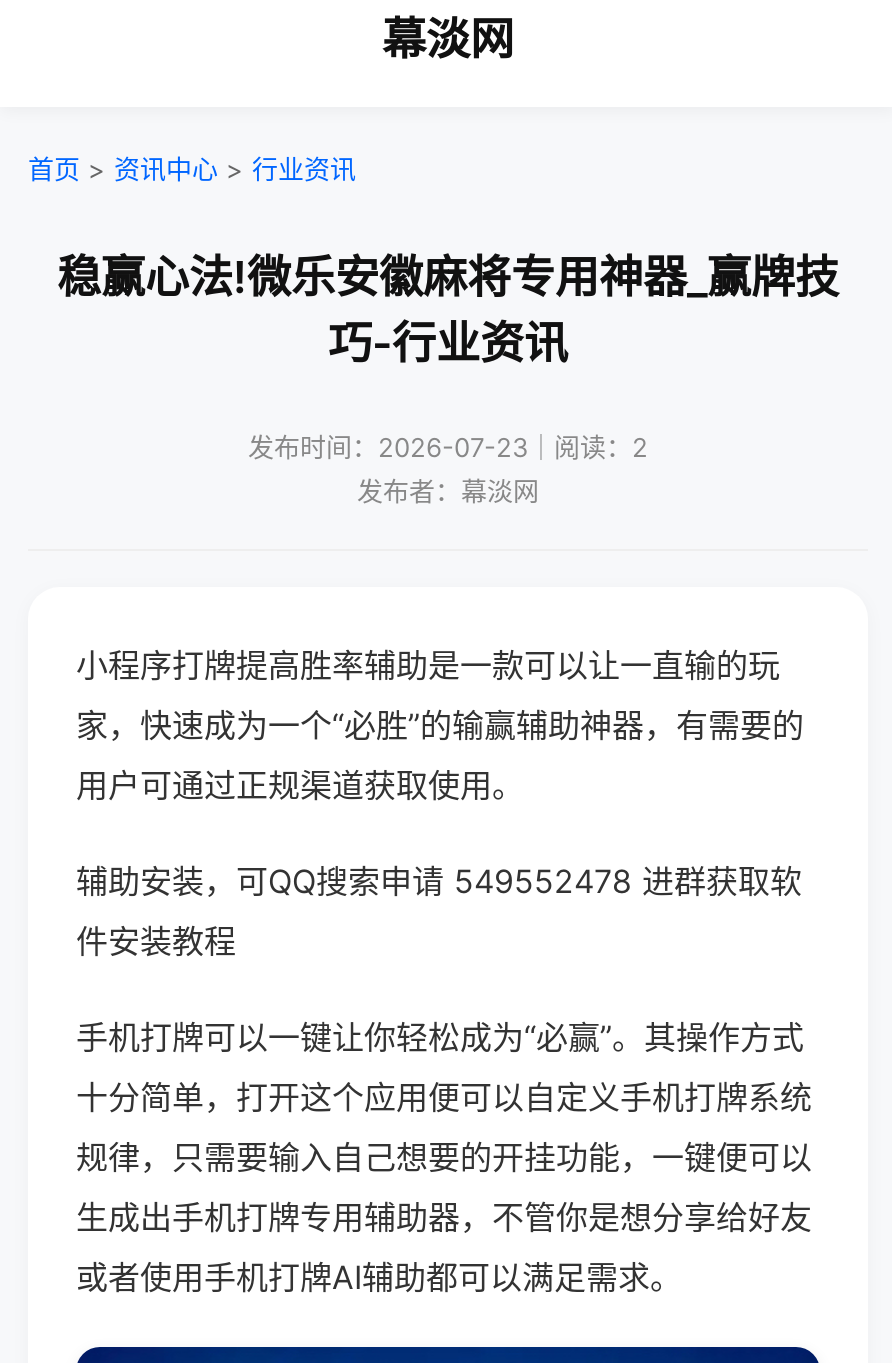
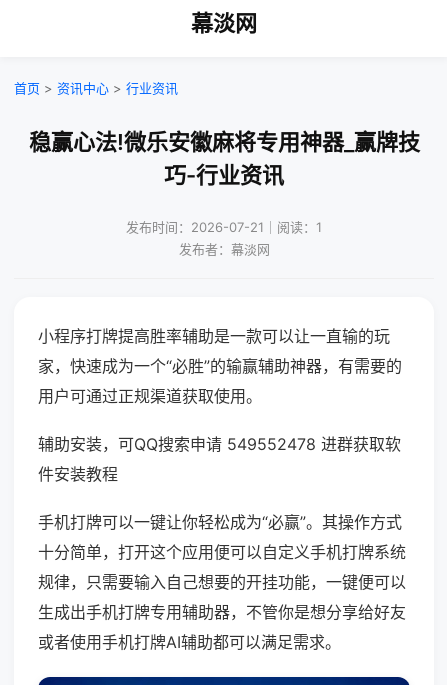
[248,431,648,463] 发布时间：2026-07-23｜阅读：2 -> [126,219,322,235] 发布时间：2026-07-21｜阅读：1

